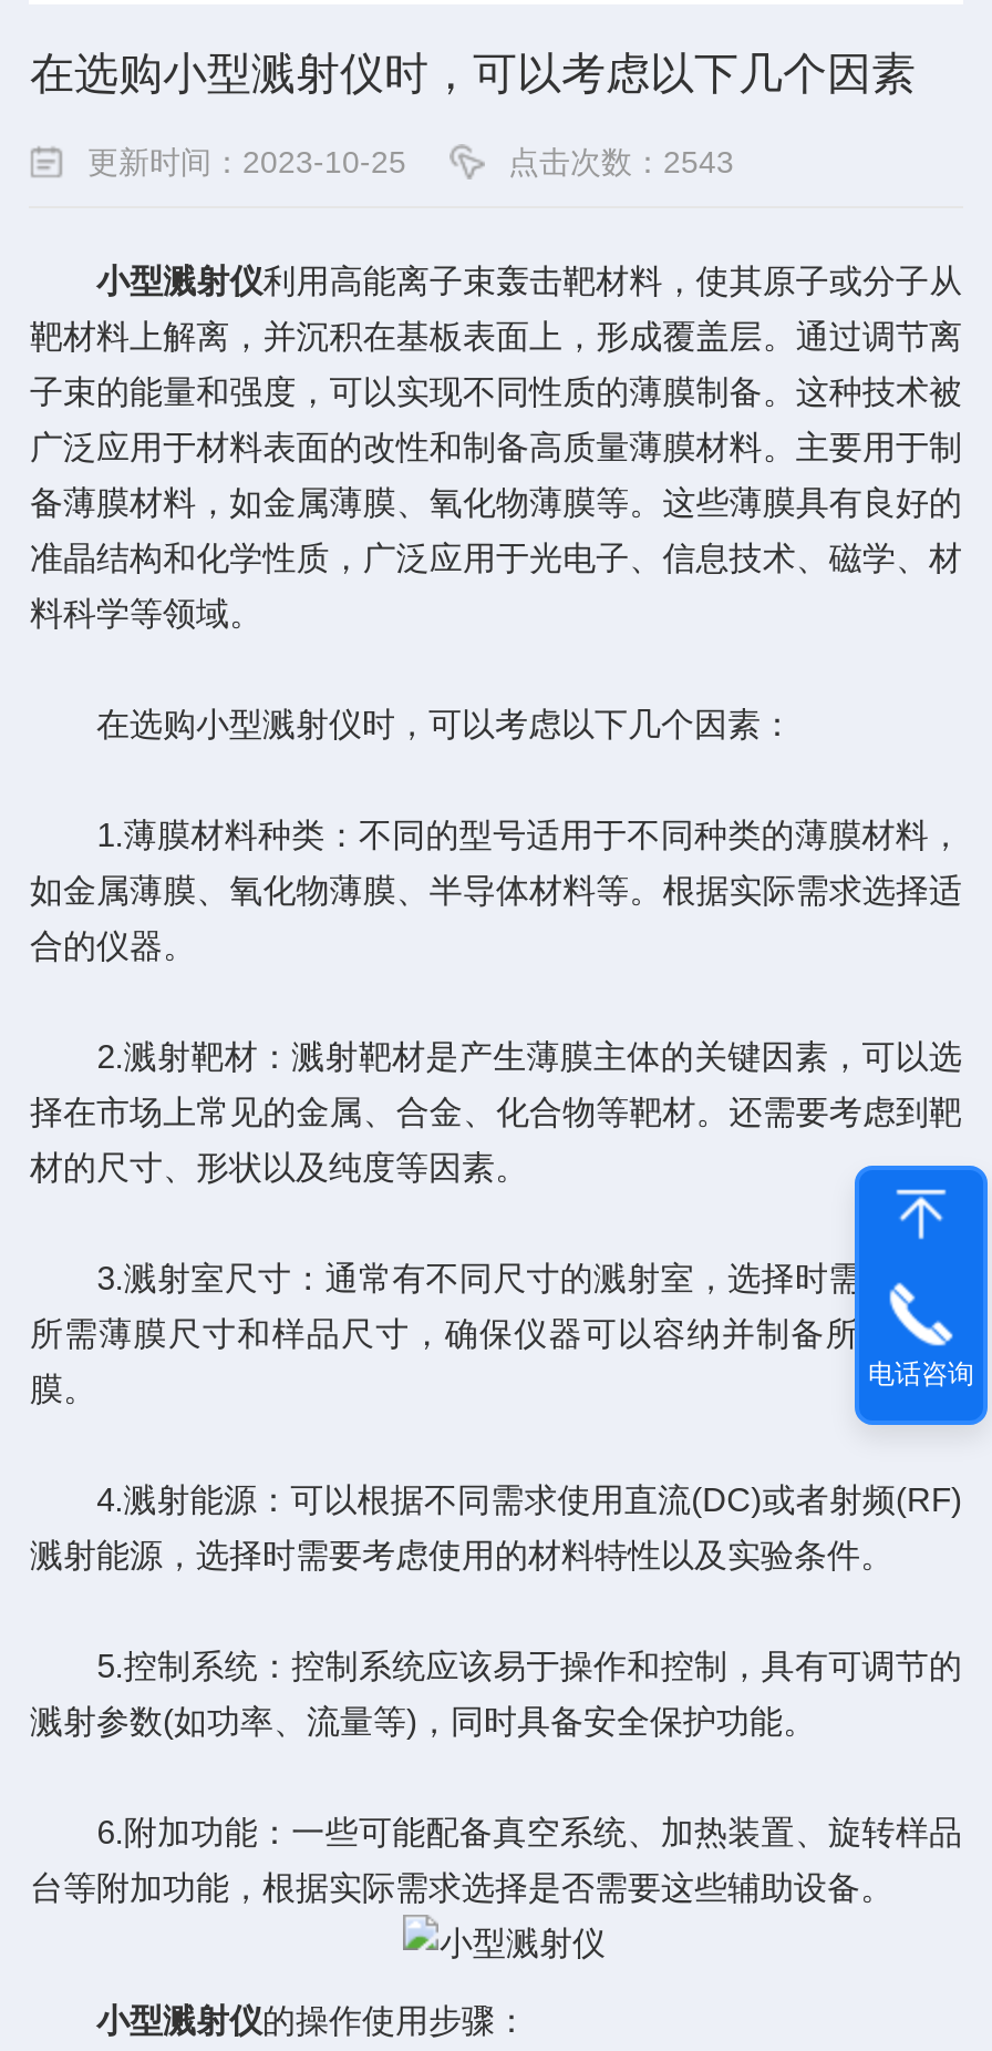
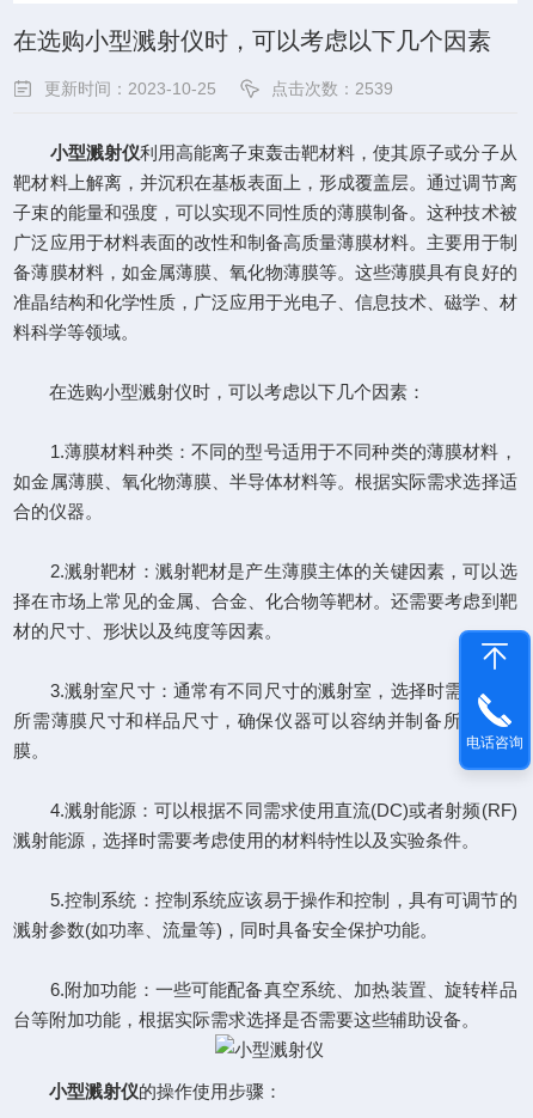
[508,144,734,180] 点击次数：2543 -> [272,79,394,98] 点击次数：2539

